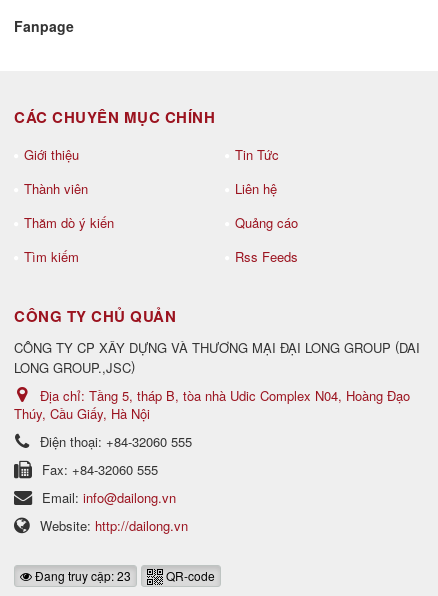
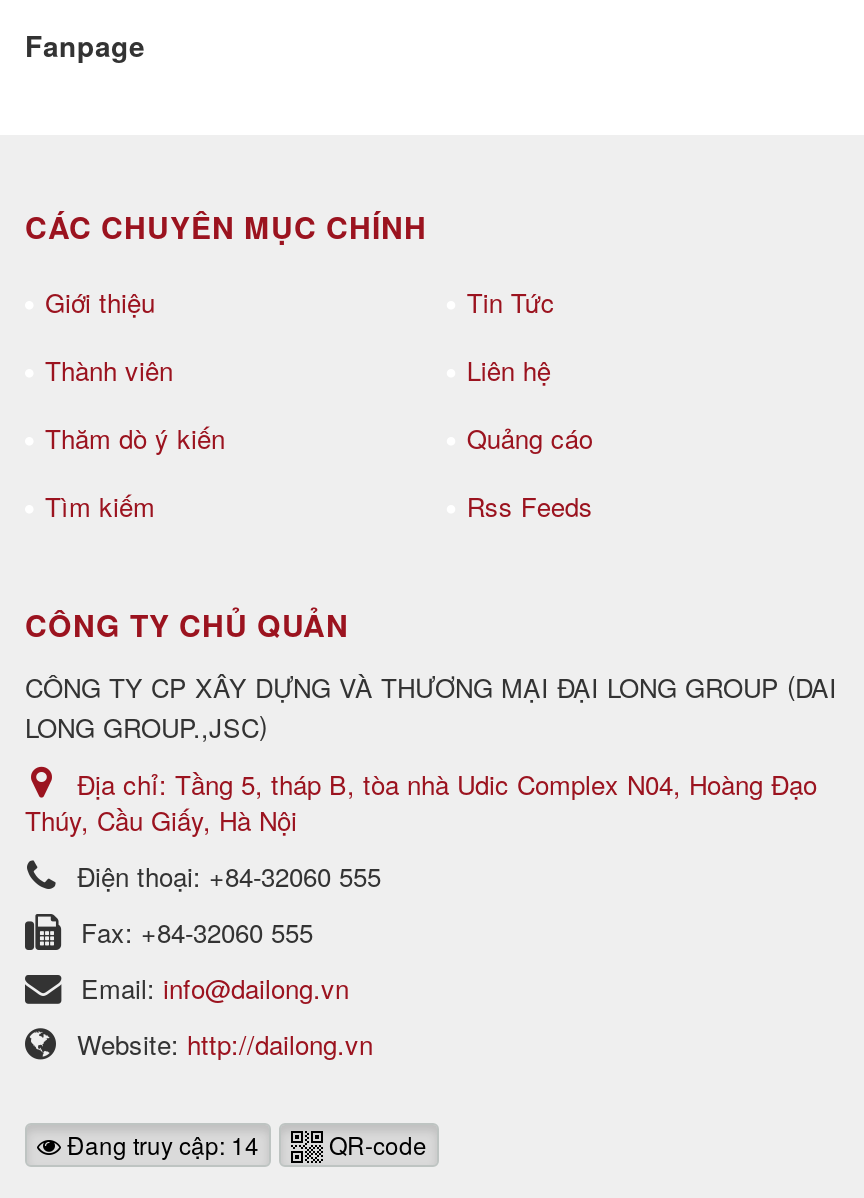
[32,567,215,584] Đang truy cập: 23 QR-code -> [61,1127,427,1161] Đang truy cập: 14 QR-code

